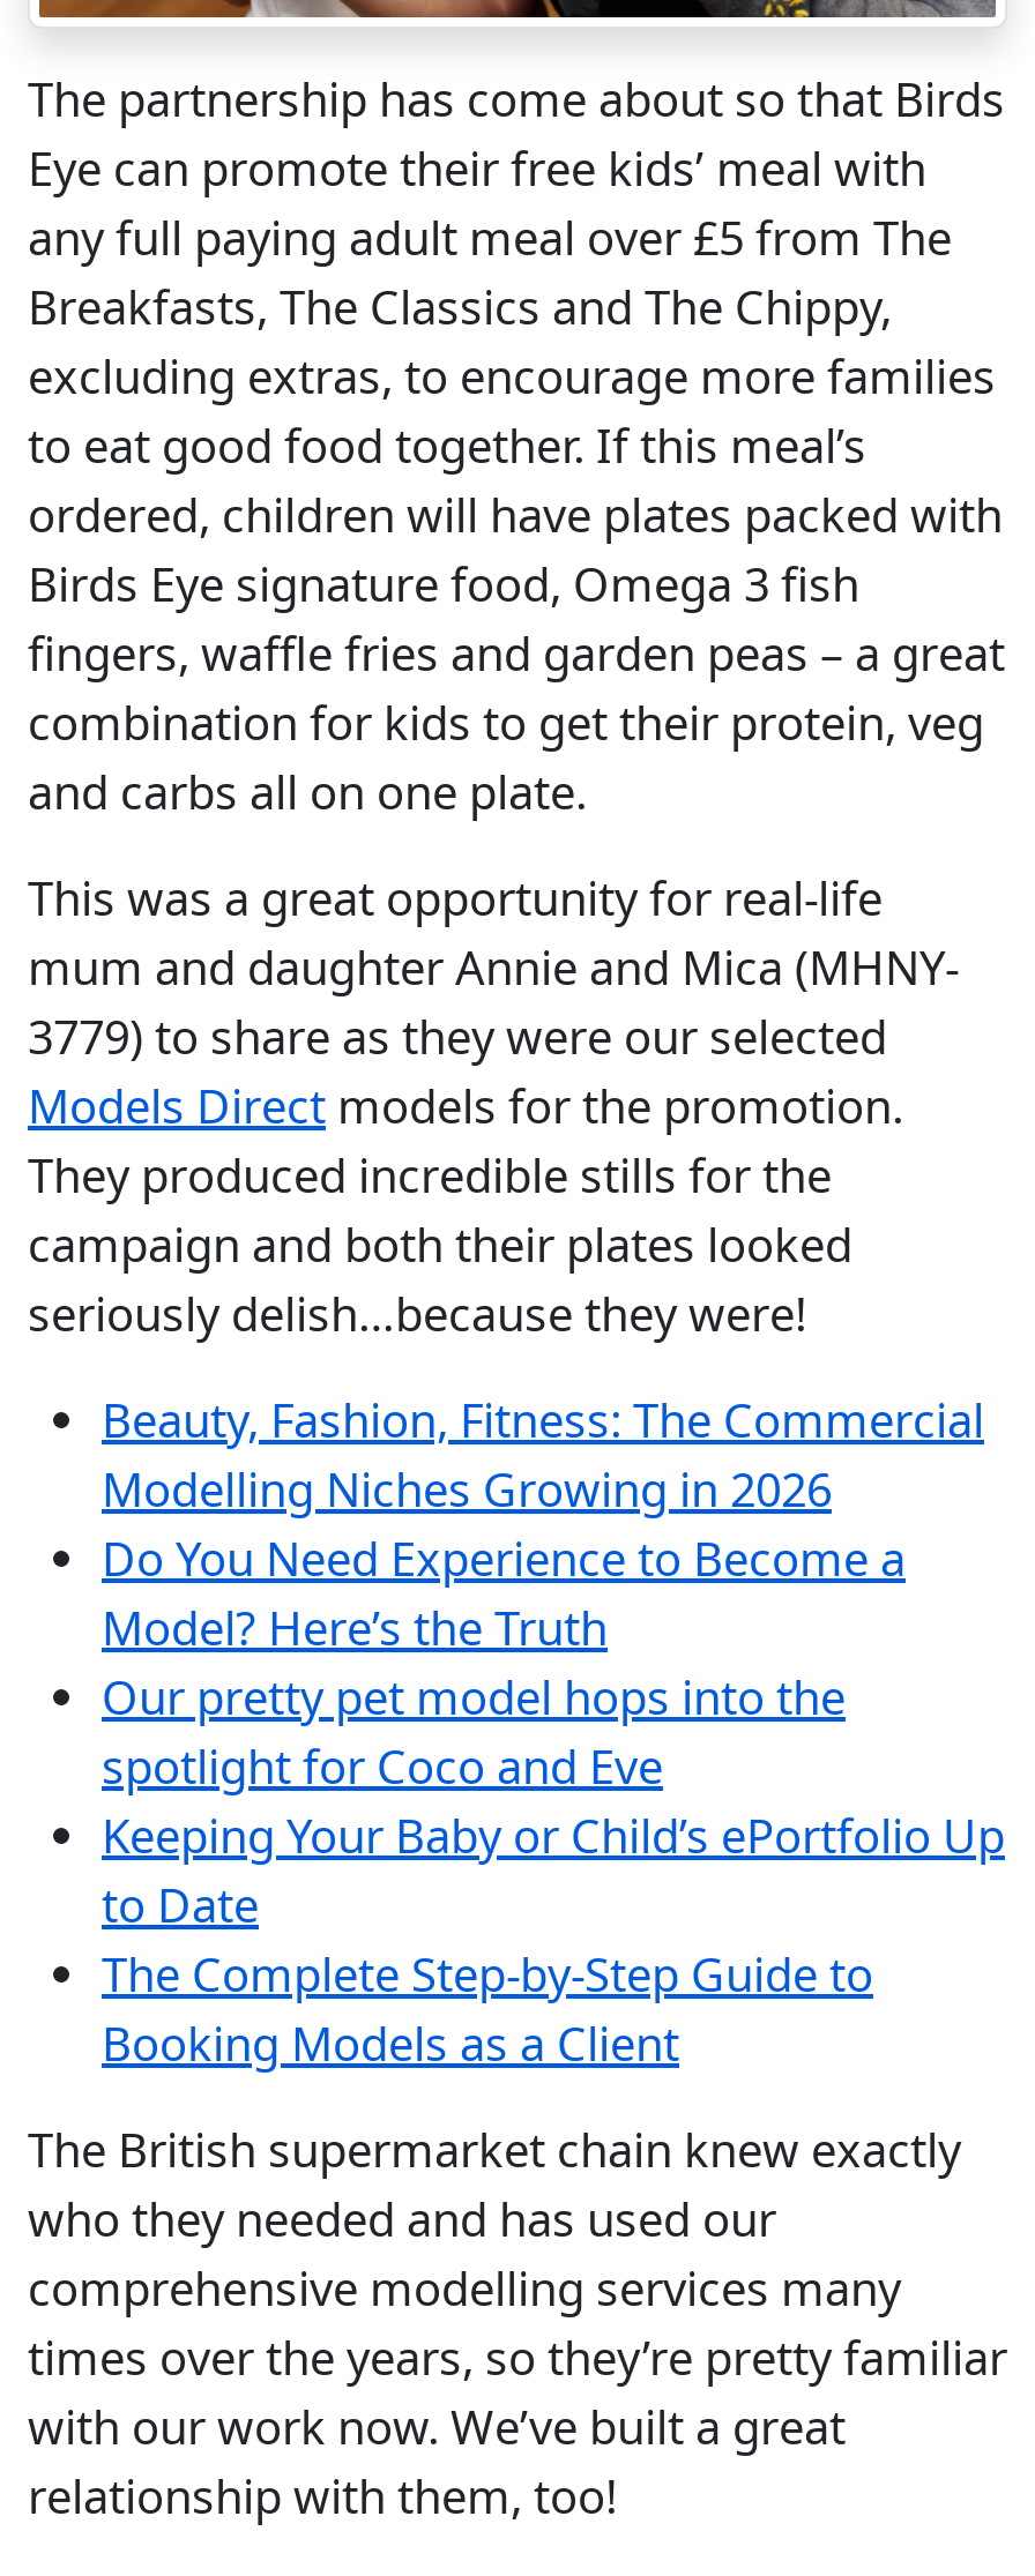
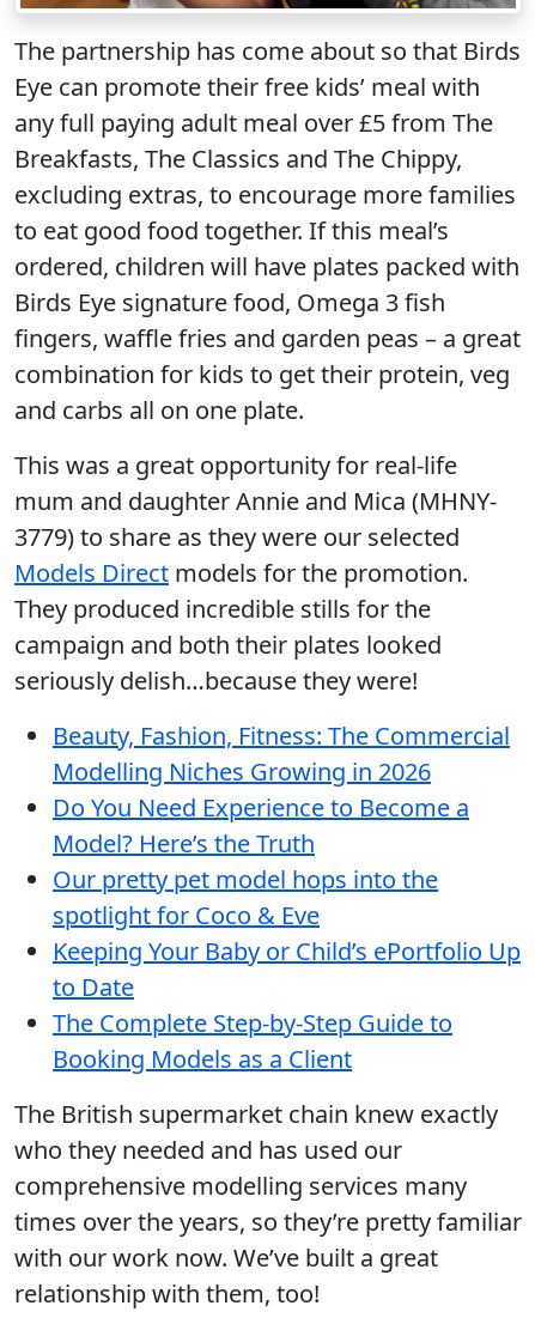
[102,1735,663,1798] spotlight for Coco and Eve -> [53,900,320,932] spotlight for Coco & Eve

